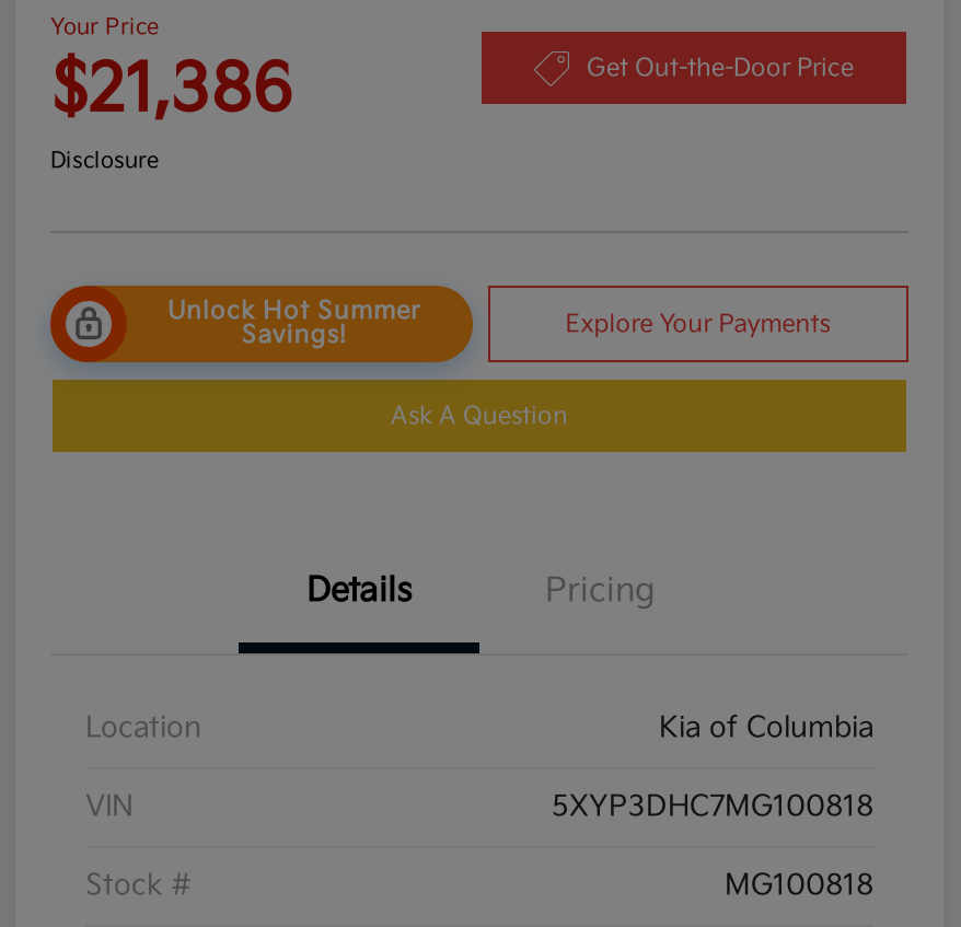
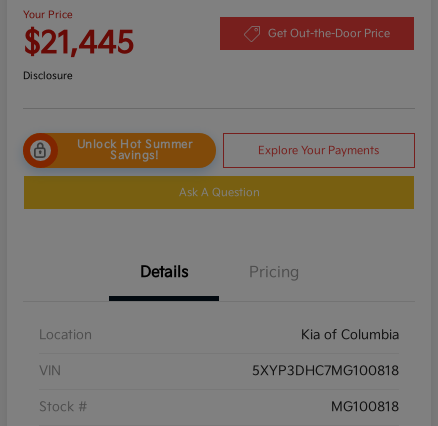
[50,51,293,130] $21,386 -> [23,26,134,62] $21,445

